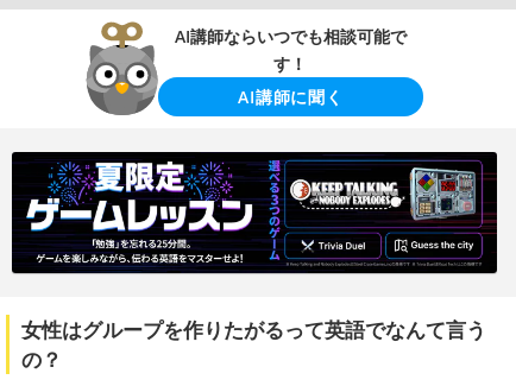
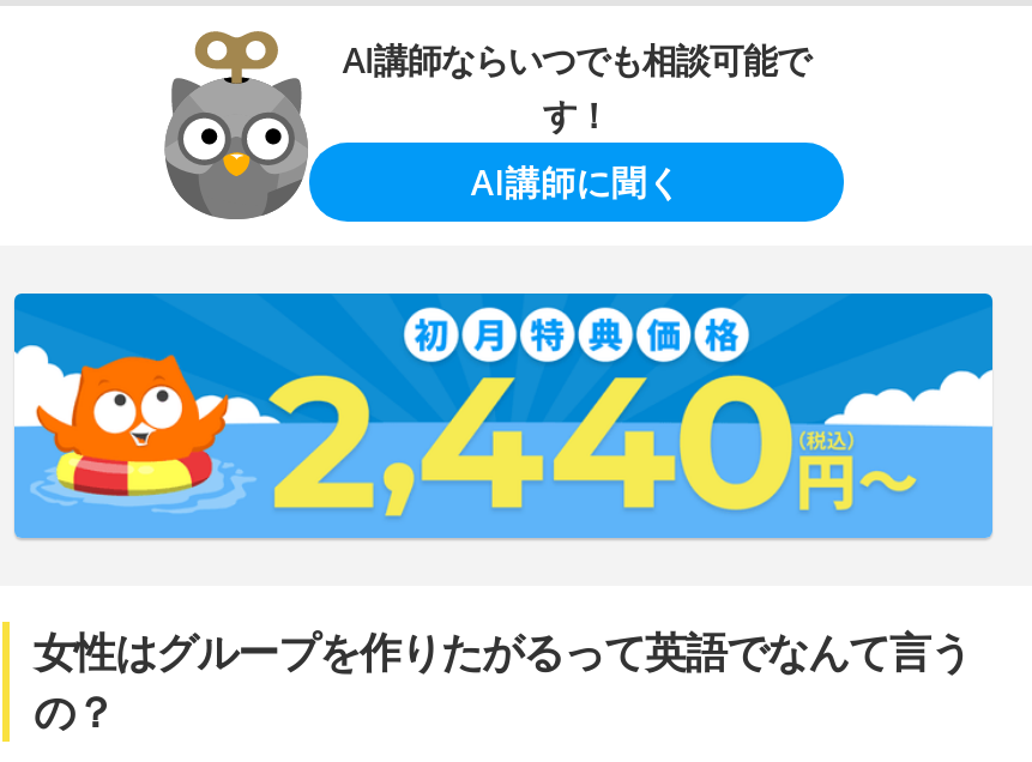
[11,151,498,274] [image] -> [12,291,995,540] [image]

